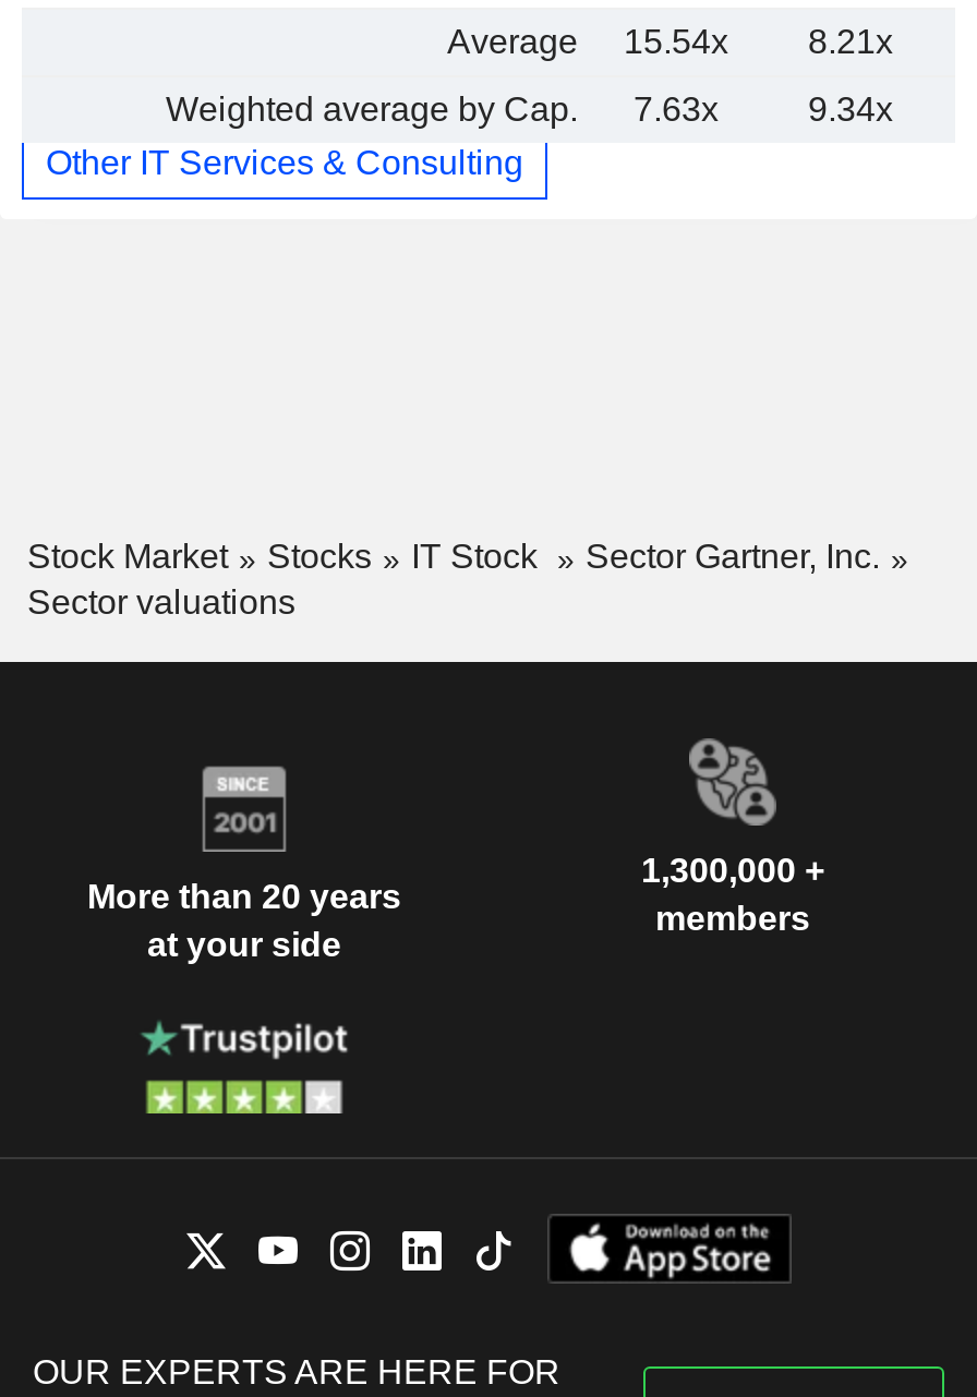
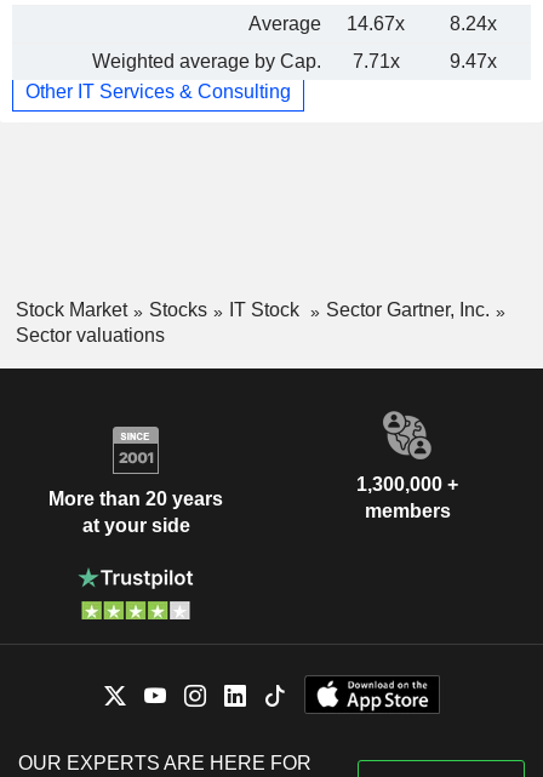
[624,23,893,60] 15.54x | 8.21x -> [347,13,496,34] 14.67x | 8.24x
[634,91,893,128] 7.63x | 9.34x -> [352,51,496,72] 7.71x | 9.47x

